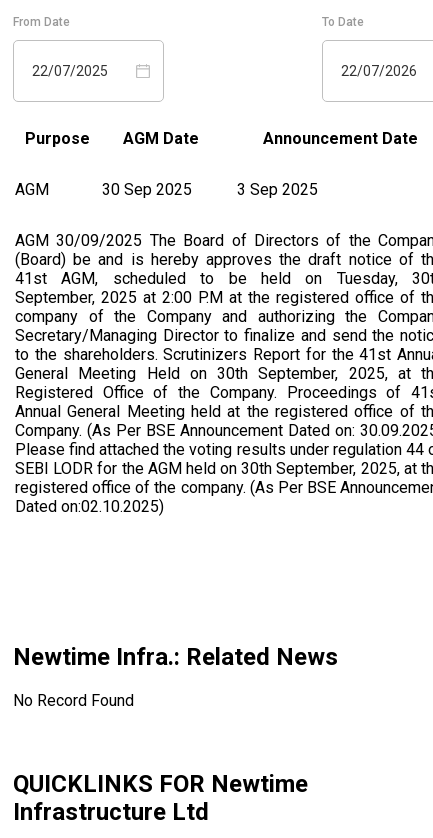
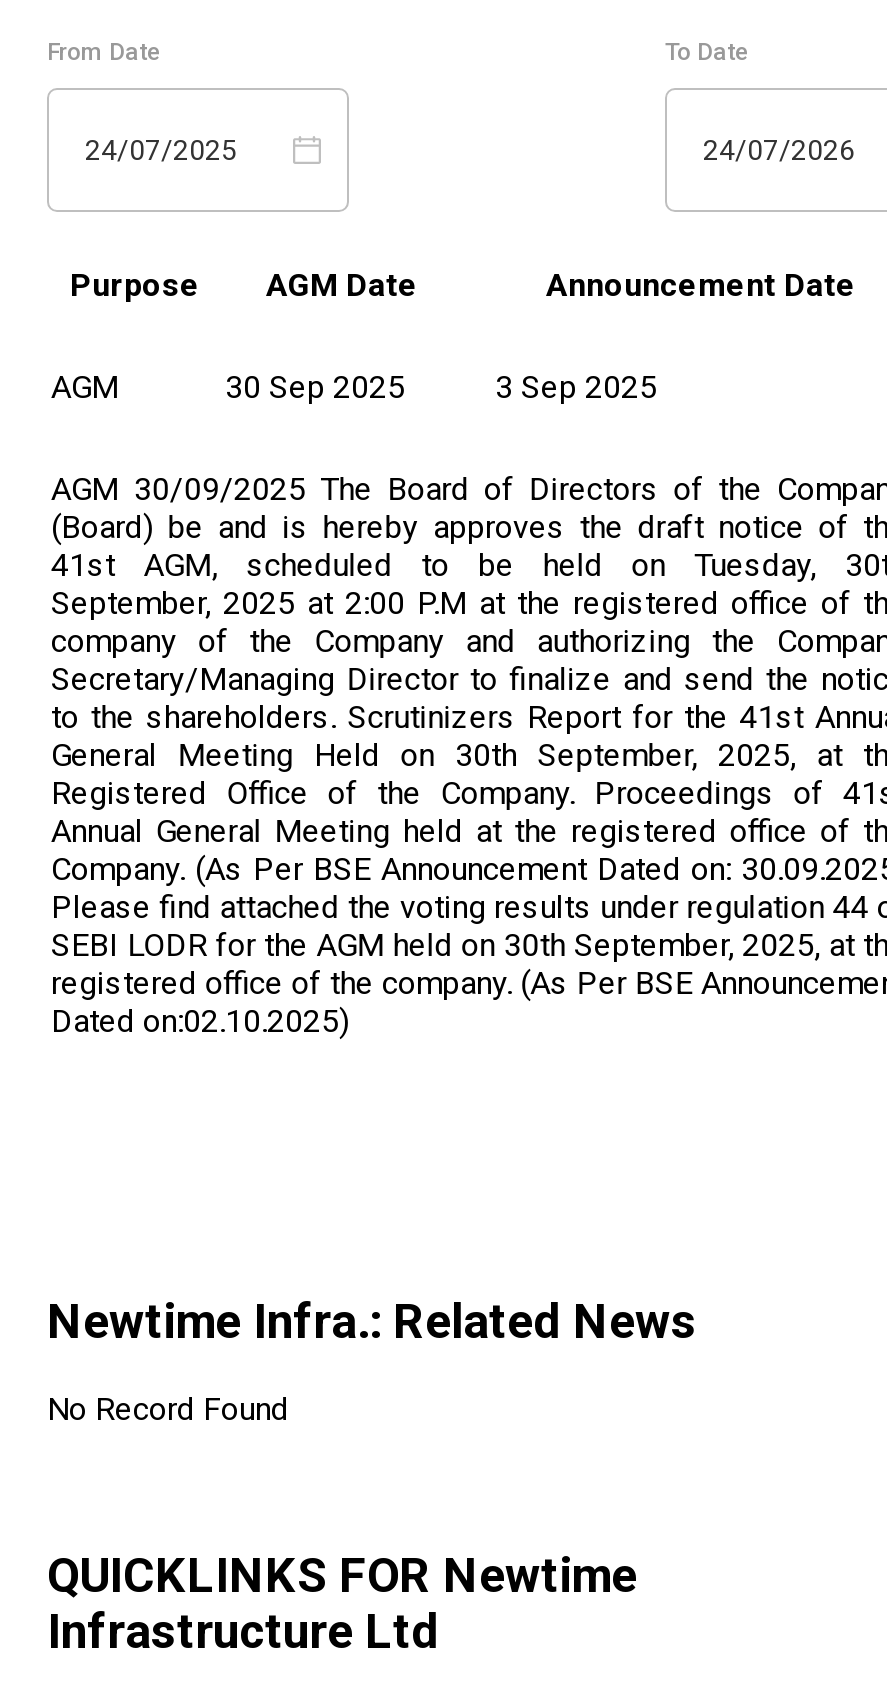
[32,63,108,79] 22/07/2025 -> [85,135,237,167] 24/07/2025
[341,63,417,79] 22/07/2026 -> [703,135,855,167] 24/07/2026

